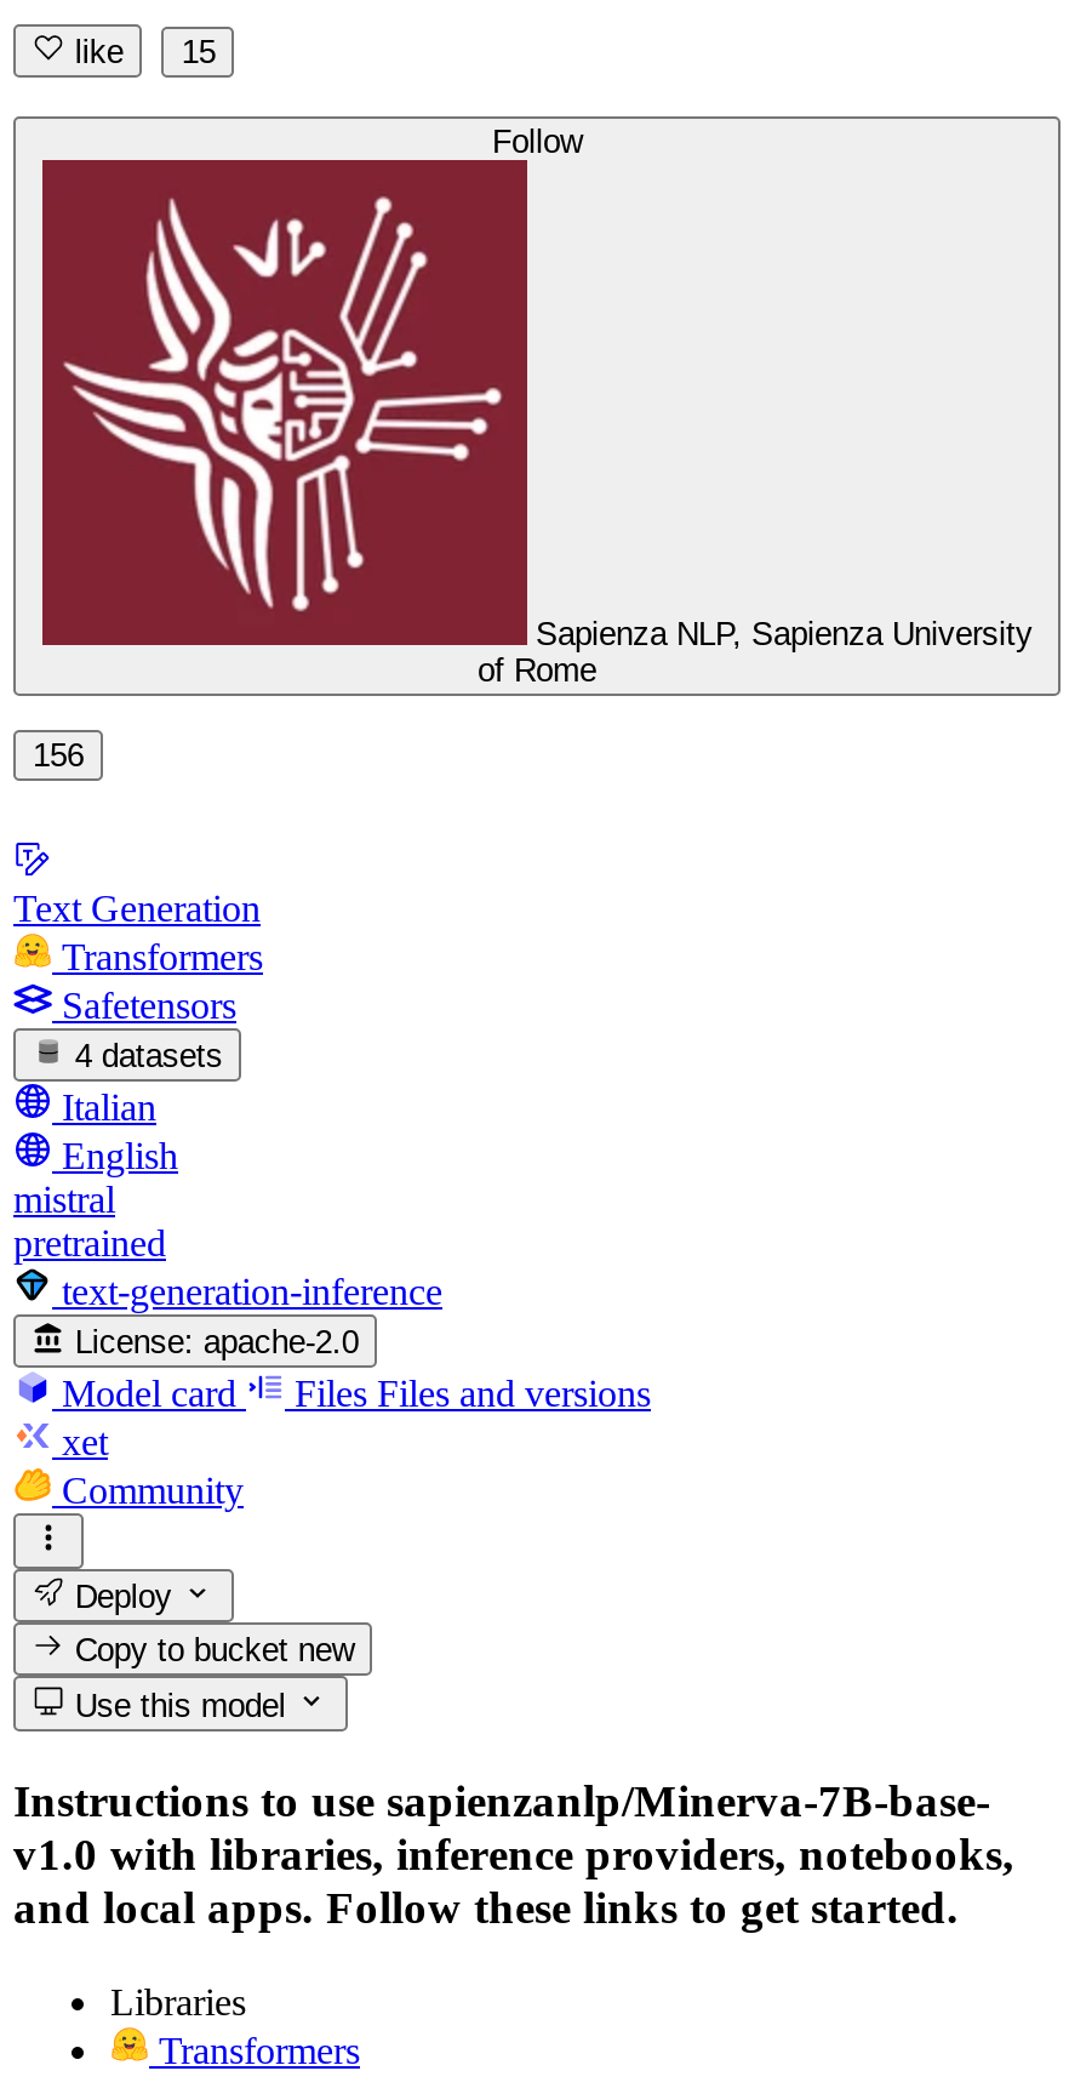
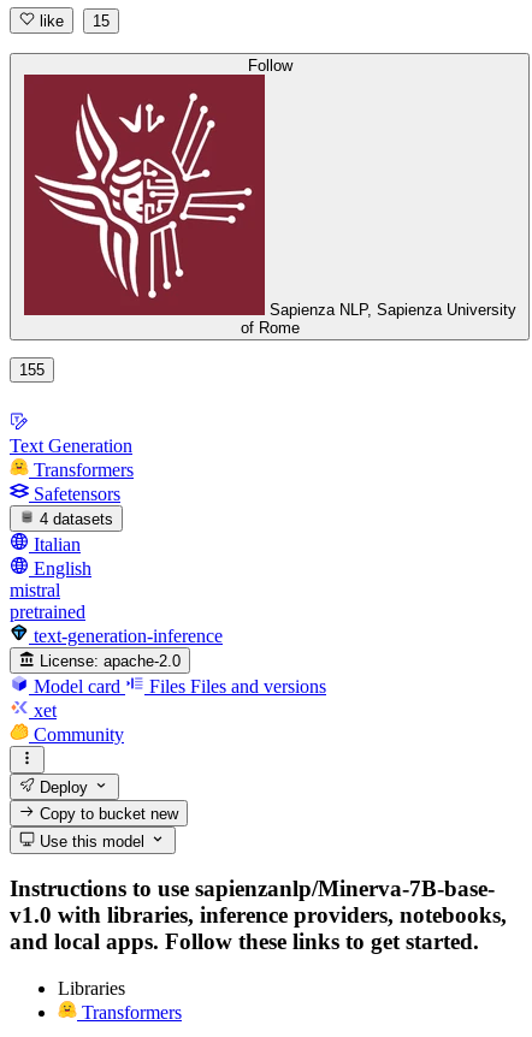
[33,737,84,774] 156 -> [19,361,45,379] 155

